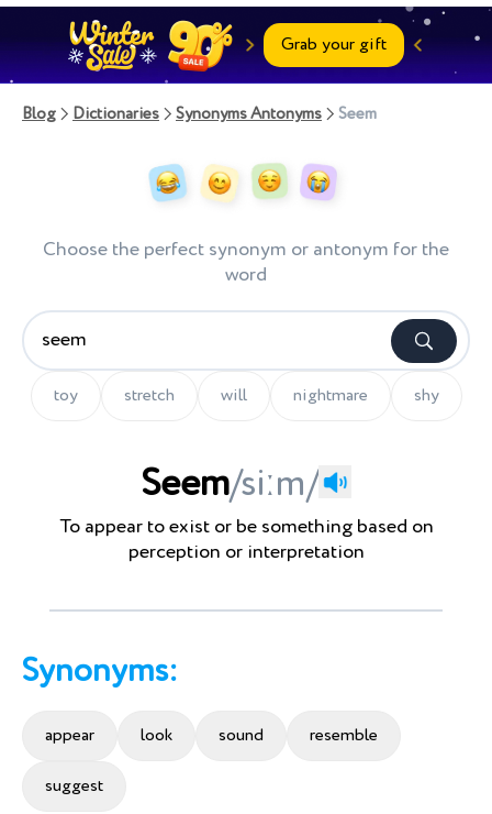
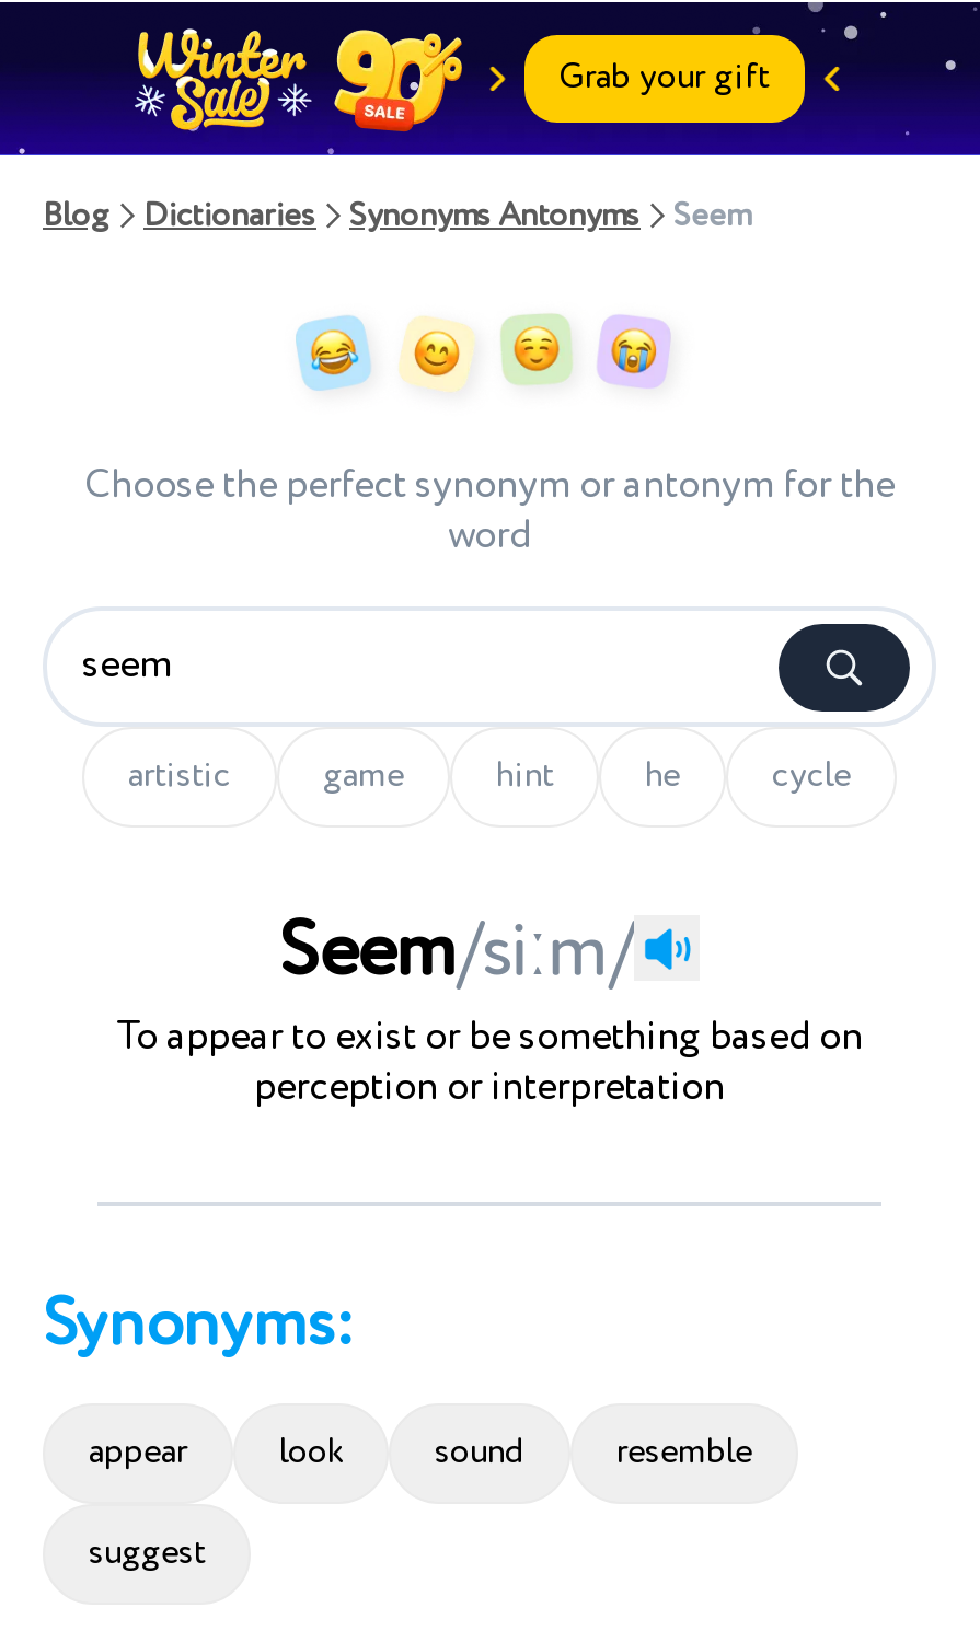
[53,387,439,405] toy | stretch | will | nightmare | shy -> [128,760,851,795] artistic | game | hint | he | cycle

